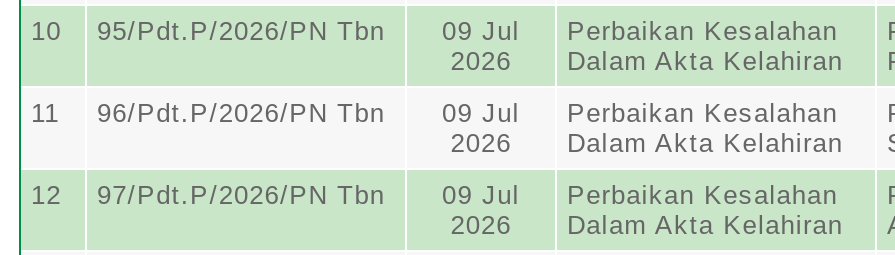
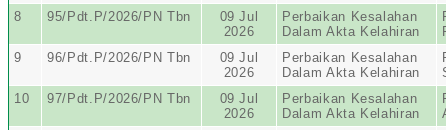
[31,16,62,46] 10 -> [14,9,22,24] 8
[31,98,60,128] 11 -> [14,50,22,65] 9
[31,180,62,210] 12 -> [14,91,29,106] 10

